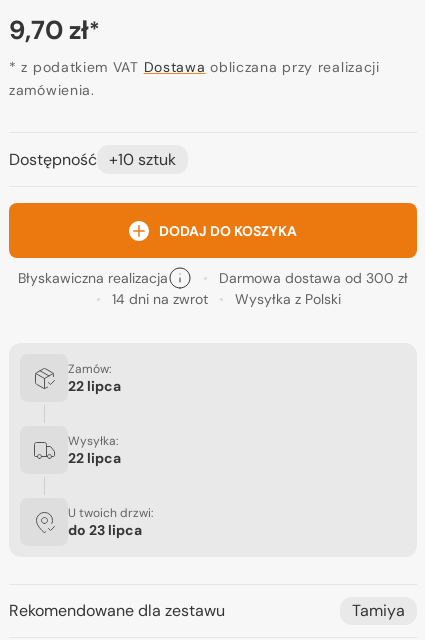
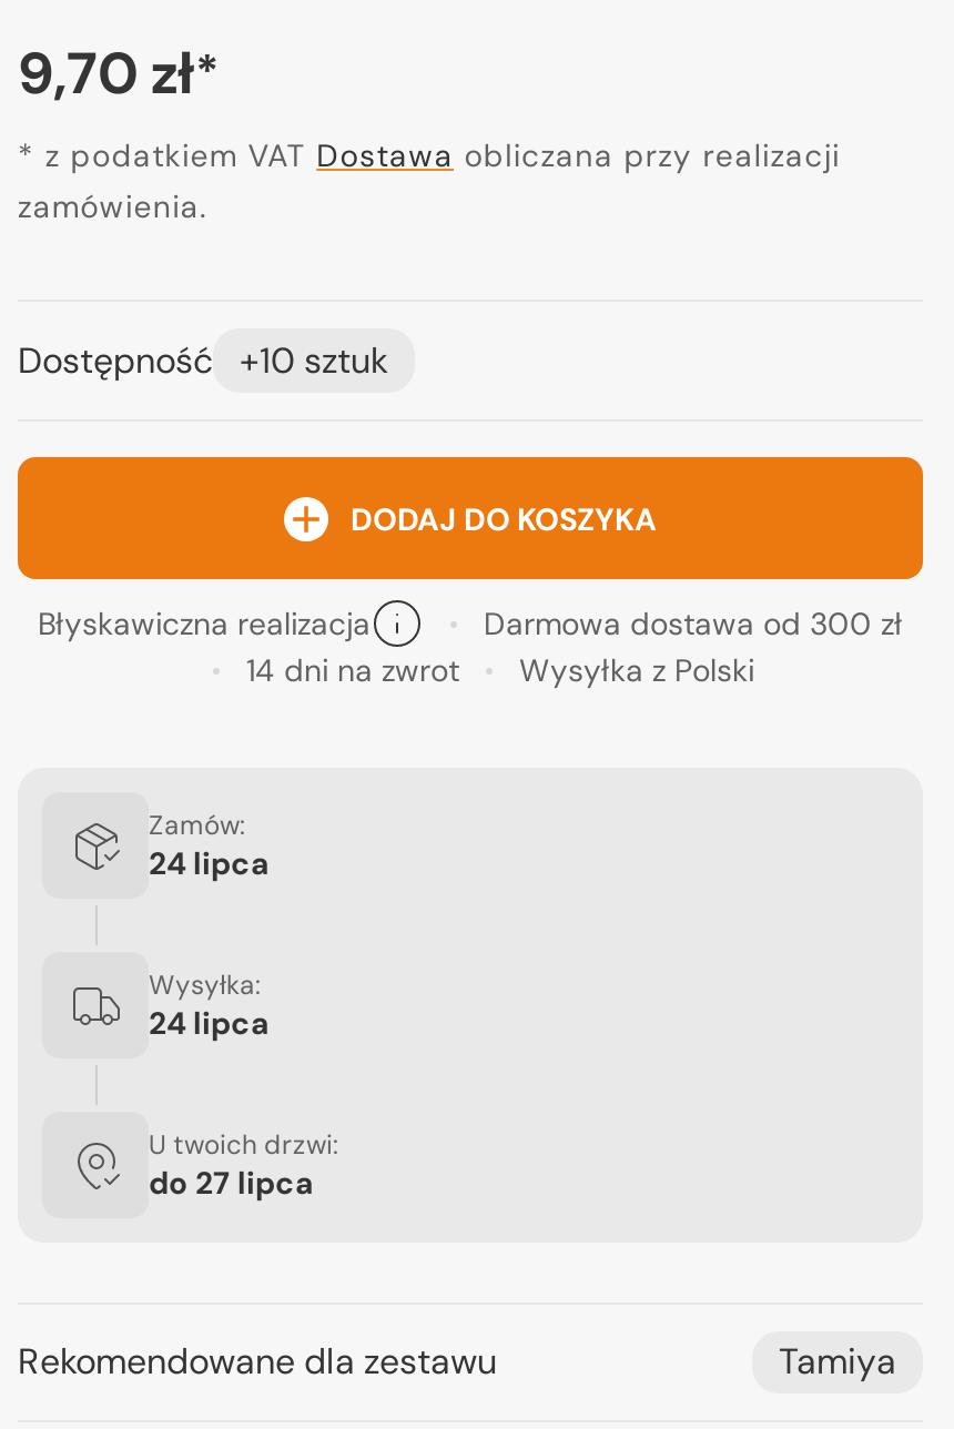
[68,377,121,395] 22 lipca -> [149,843,268,883] 24 lipca
[68,449,121,467] 22 lipca -> [149,1003,268,1042] 24 lipca
[68,521,142,539] do 23 lipca -> [149,1162,313,1202] do 27 lipca

